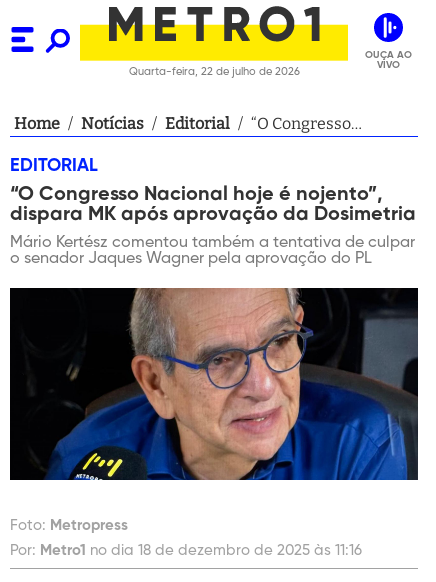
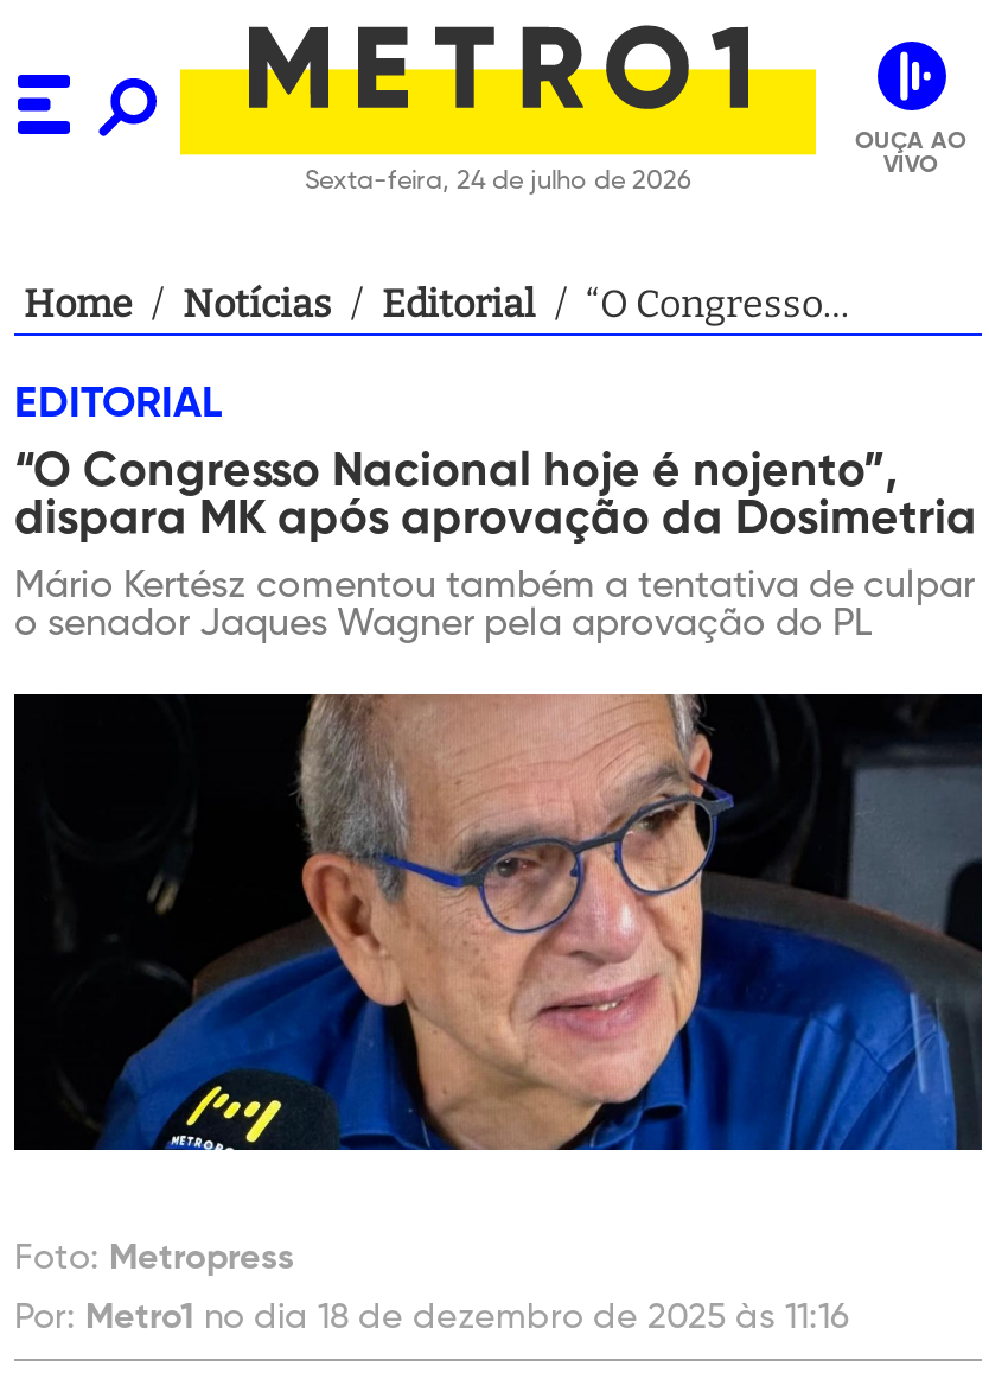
[128,66,299,77] Quarta-feira, 22 de julho de 2026 -> [305,167,691,193] Sexta-feira, 24 de julho de 2026

